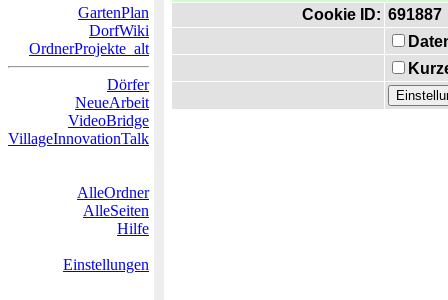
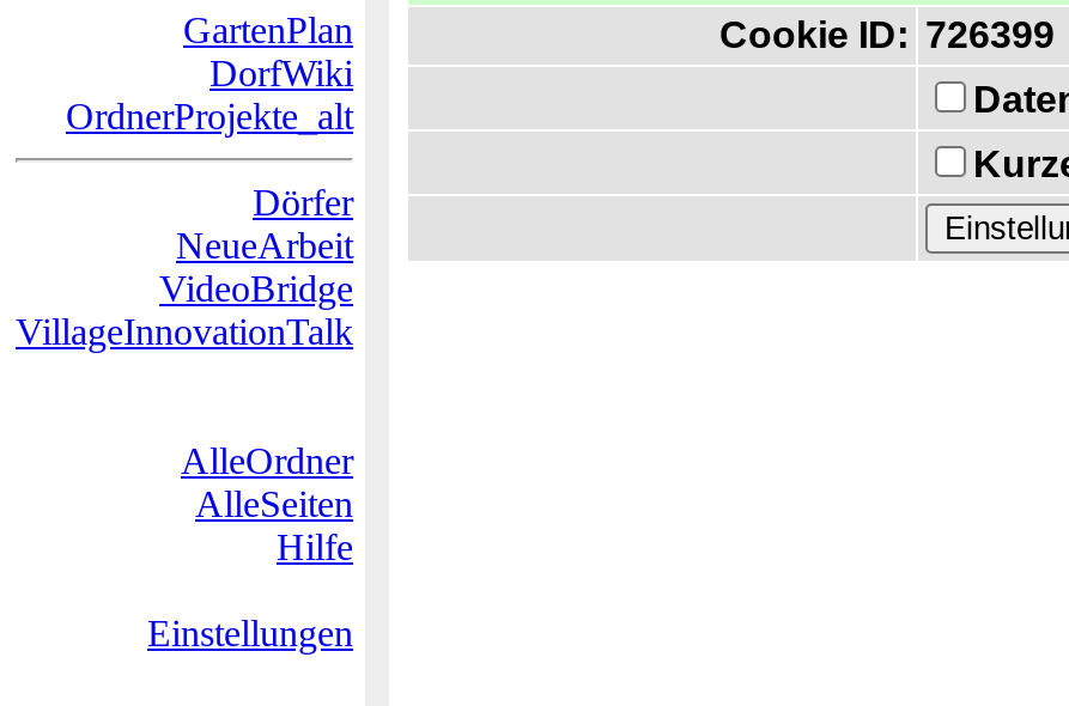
[302,6,442,23] Cookie ID: 691887 -> [719,14,1055,55] Cookie ID: 726399

